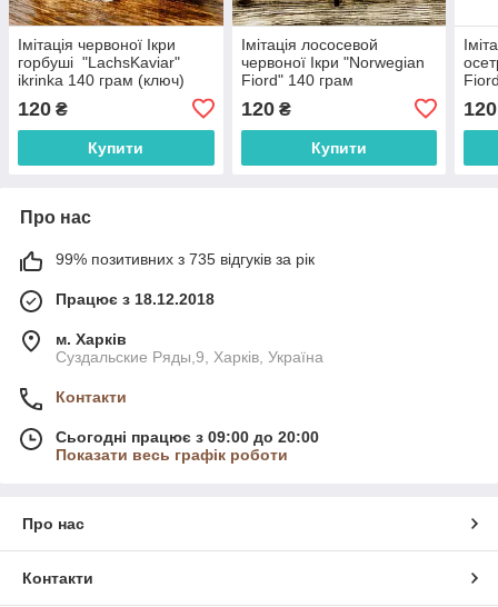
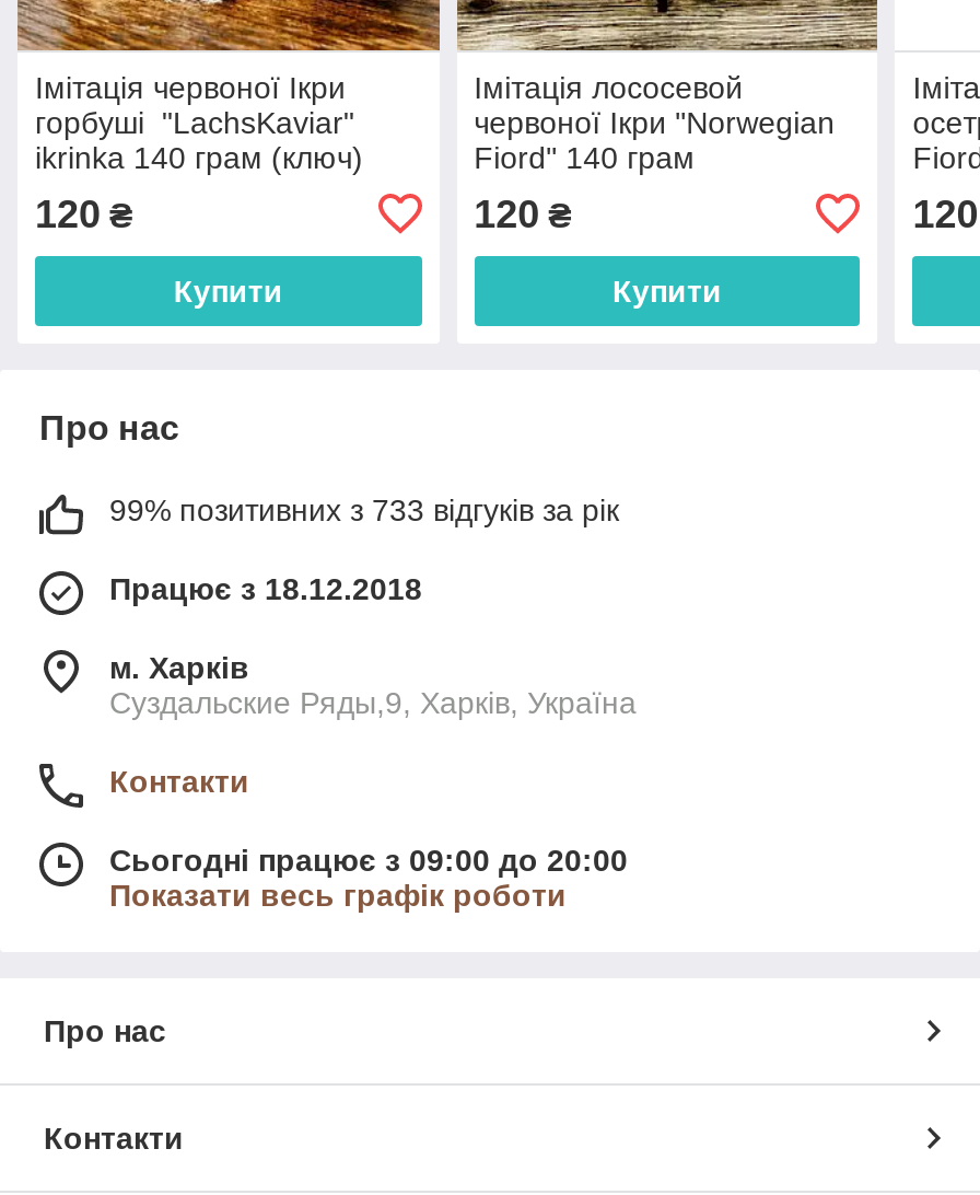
[56,250,315,268] 99% позитивних з 735 відгуків за рік -> [109,492,619,527] 99% позитивних з 733 відгуків за рік

